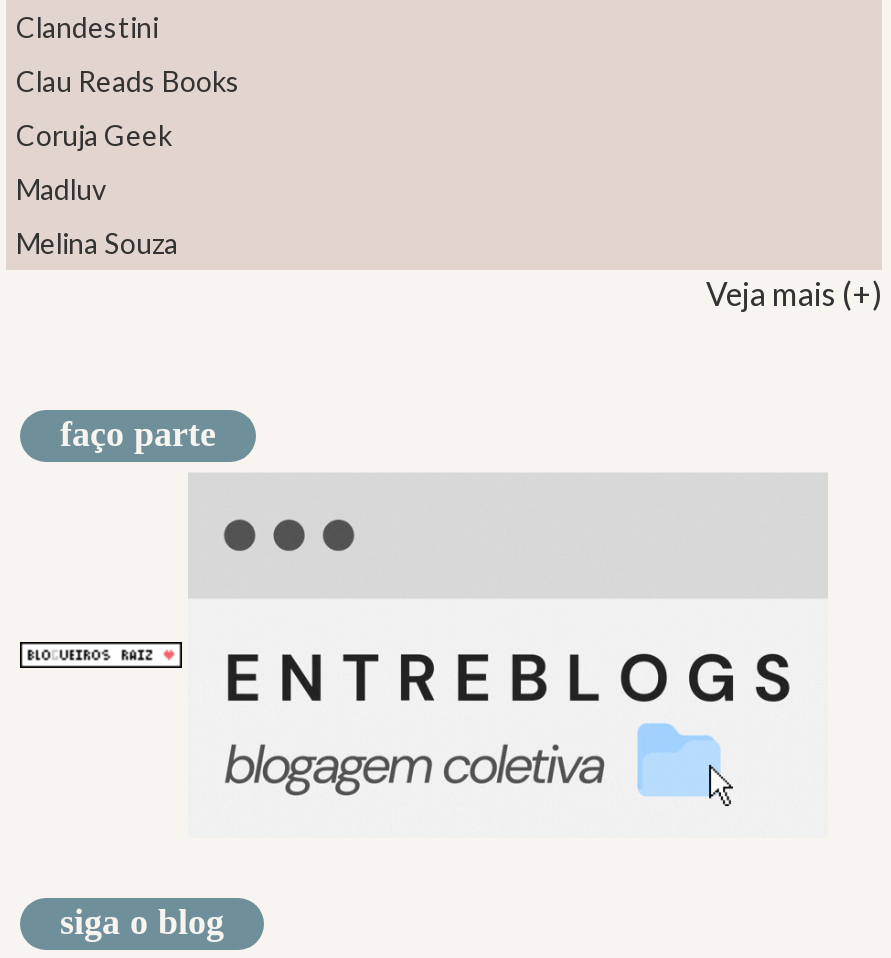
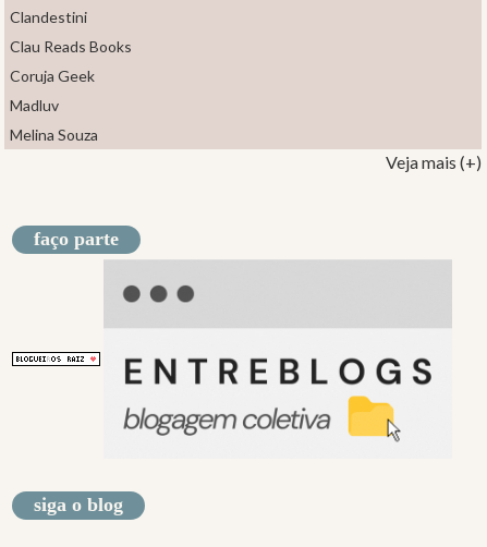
[636,722,722,798] [image] -> [346,394,394,437] [image]

